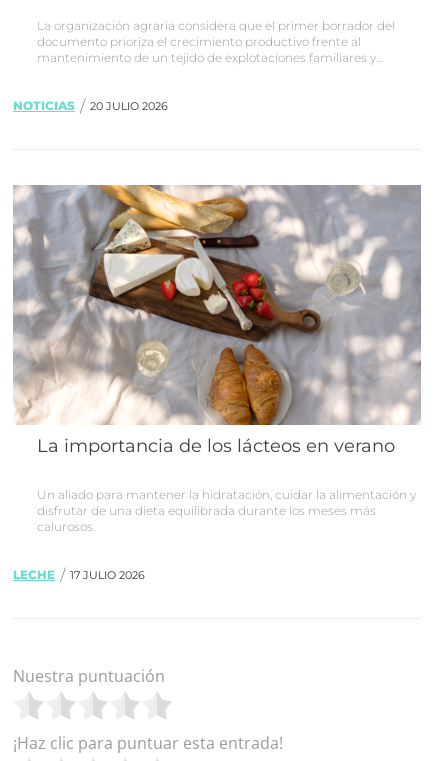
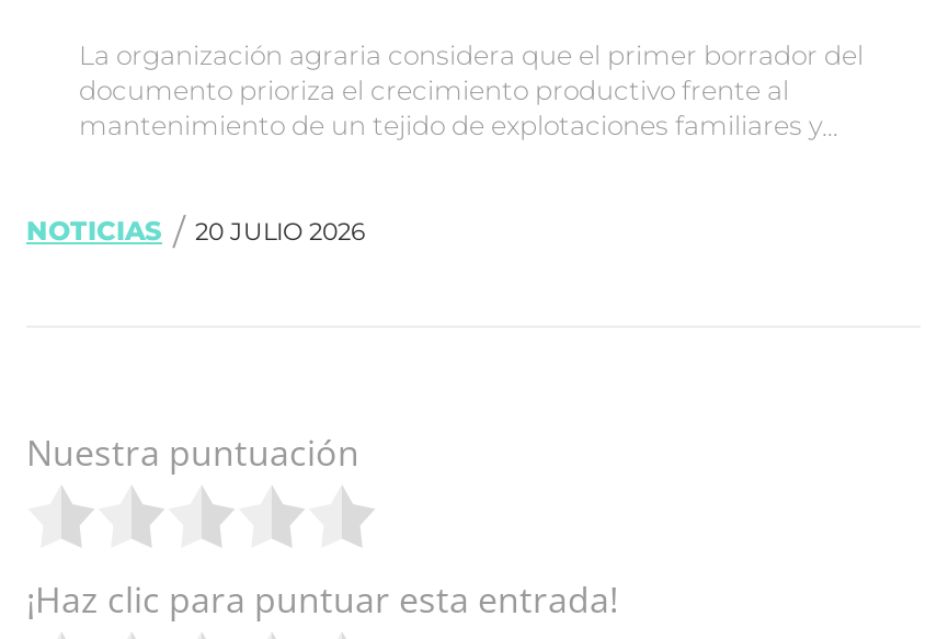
[12,184,422,585] [image] | La importancia de los lácteos en verano | Un aliado para mantener la hidratación, cuidar la alimentación y | disfrutar de una dieta equilibrada durante los meses más | calurosos. | LECHE / 17 JULIO 2026 -> none

